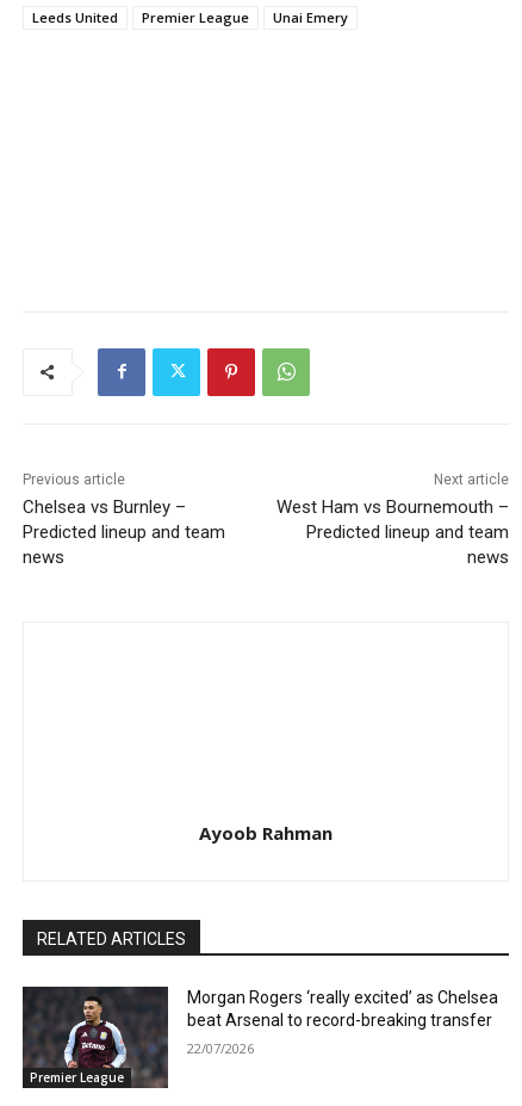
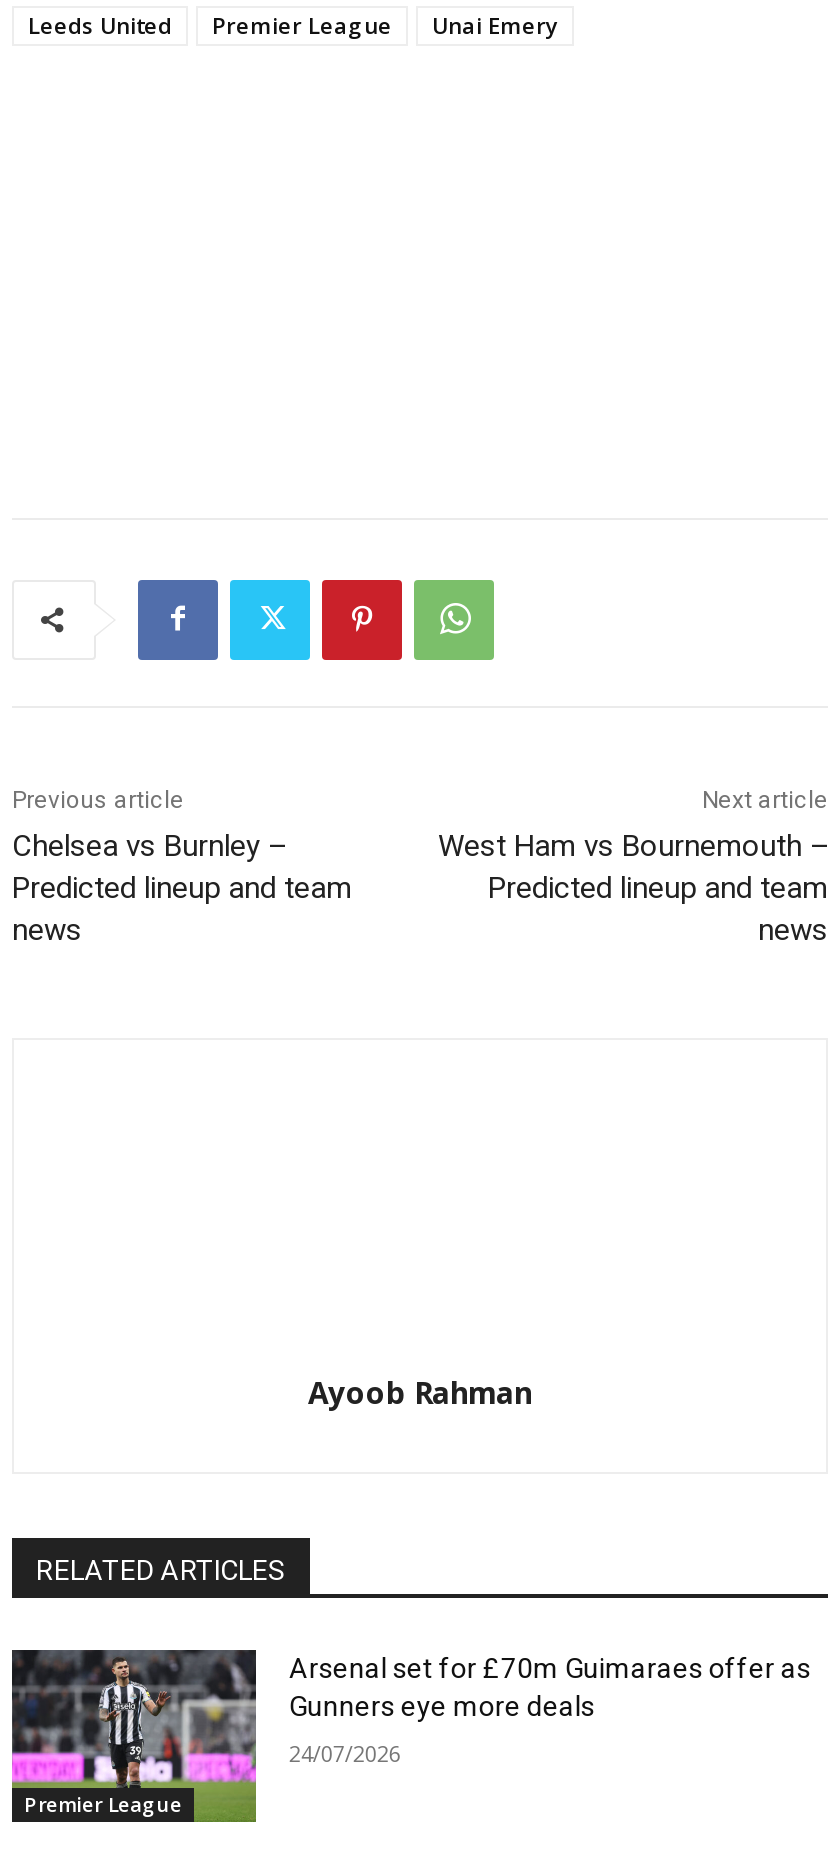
[21,988,499,1088] [image] | Morgan Rogers ‘really excited’ as Chelsea | beat Arsenal to record-breaking transfer -> [10,1650,811,1822] [image] | Arsenal set for £70m Guimaraes offer as | Gunners eye more deals
[188,1039,254,1057] 22/07/2026 -> [289,1737,401,1767] 24/07/2026

